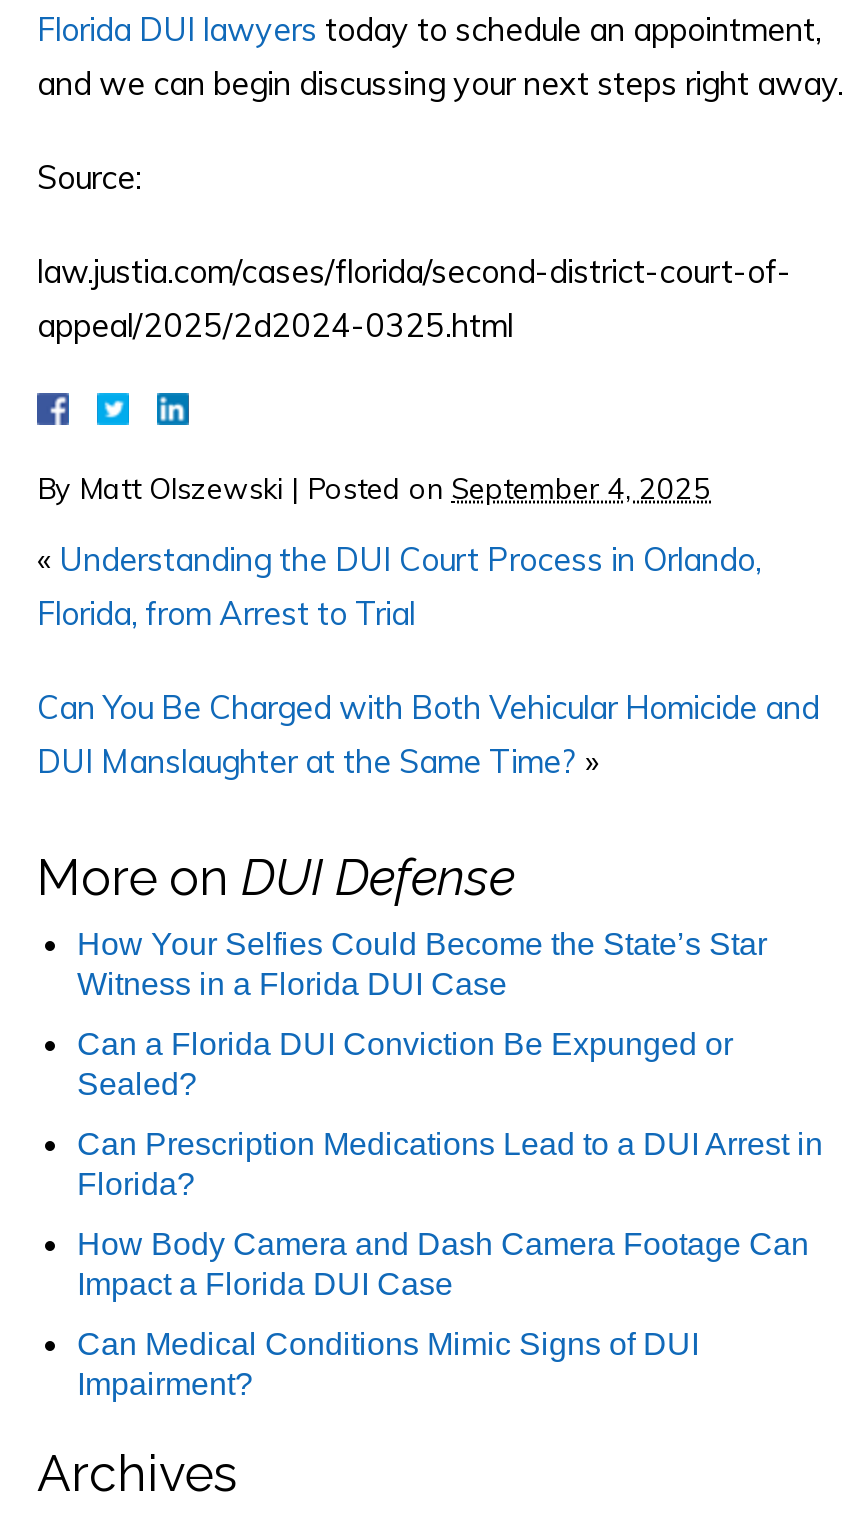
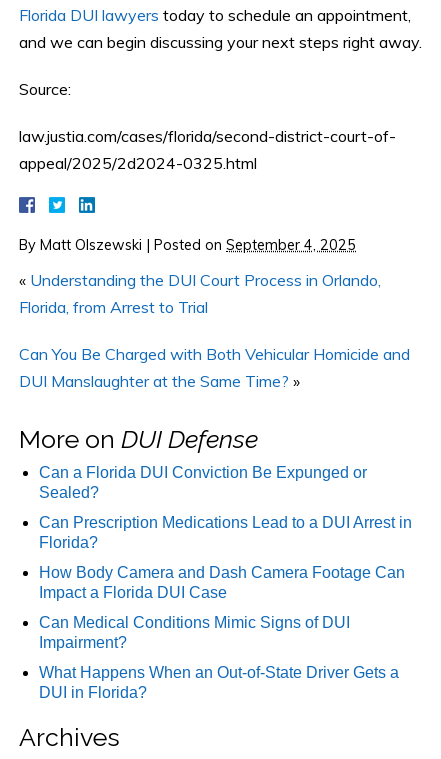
[77,927,767,1001] How Your Selfies Could Become the State’s Star | Witness in a Florida DUI Case -> none
moved [77,1027,823,1401] -> [39,464,412,651]: Can a Florida DUI Conviction Be Expunged or | Sealed? | Can Prescription Medications Lead to a DUI Arrest in | Florida? | How Body Camera and Dash Camera Footage Can | Impact a Florida DUI Case | Can Medical Conditions Mimic Signs of DUI | Impairment?
none -> [39,664,399,701] What Happens When an Out-of-State Driver Gets a | DUI in Florida?

